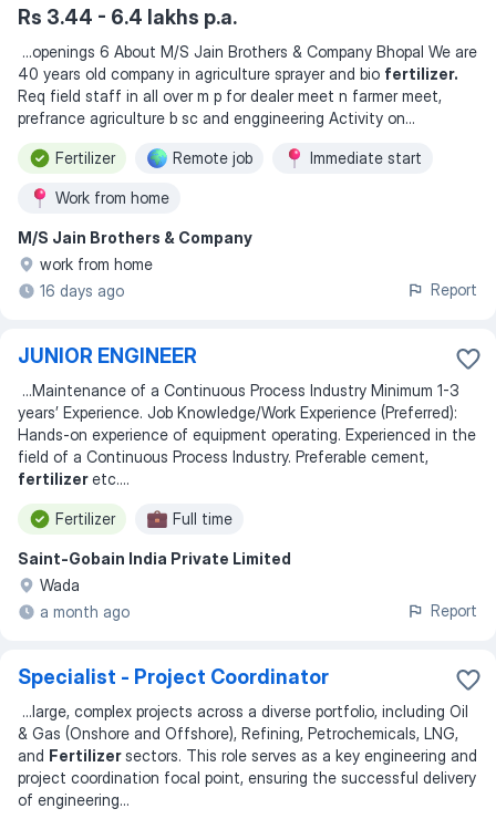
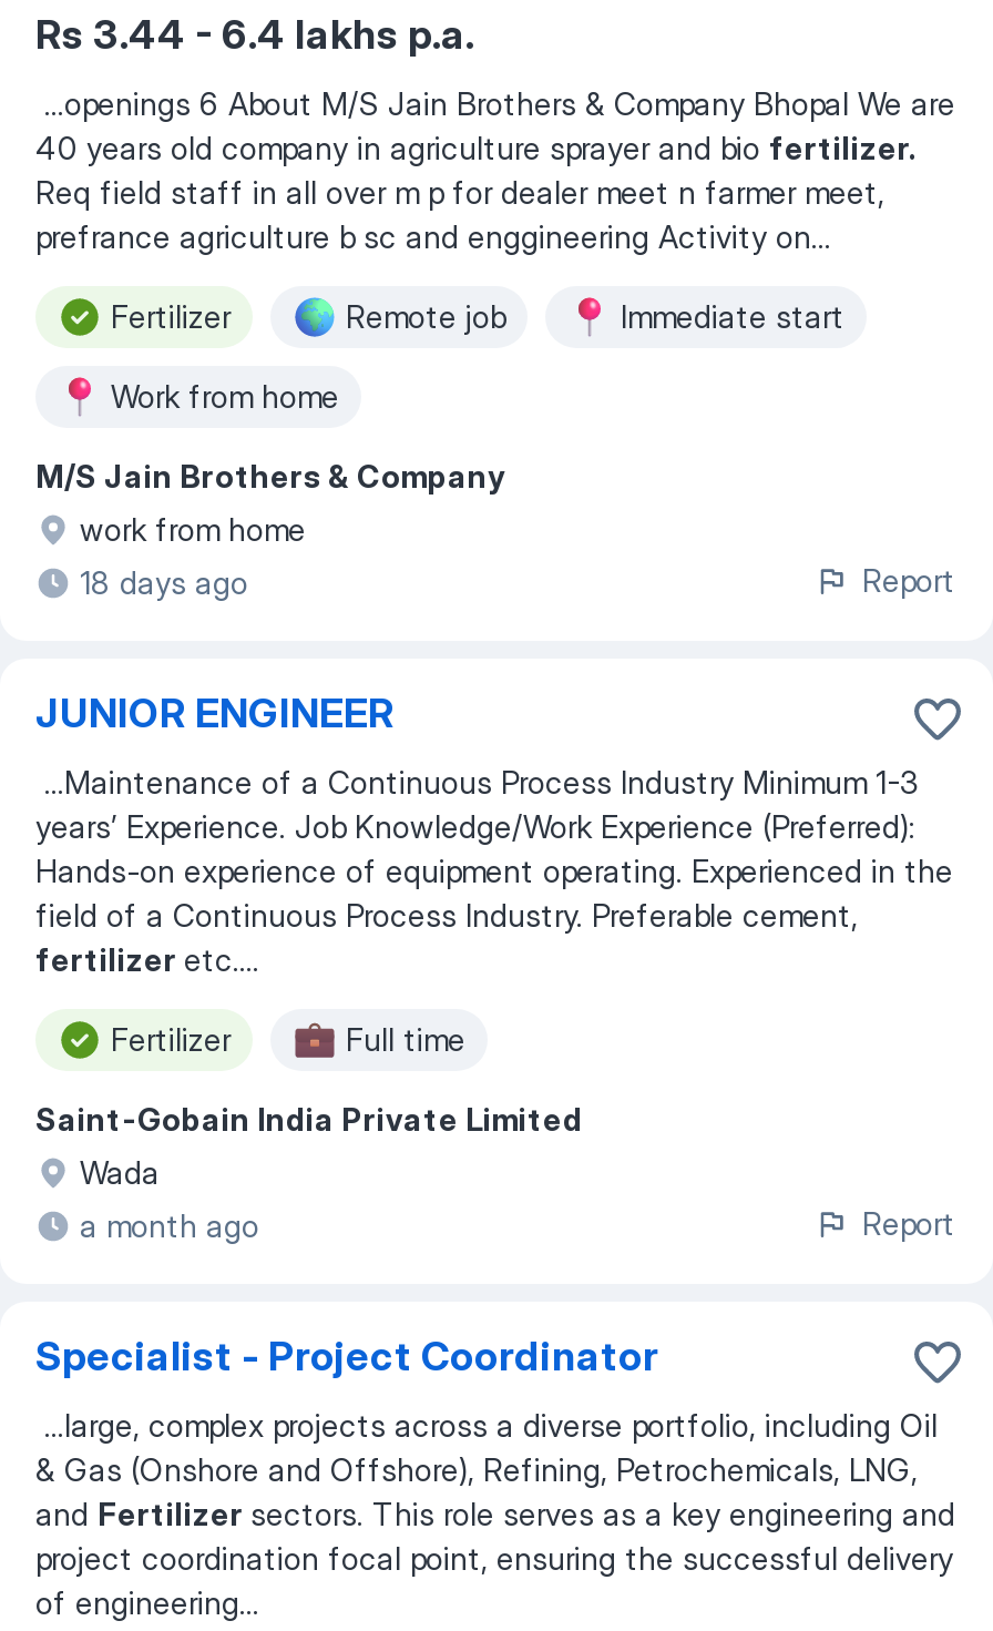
[40,281,124,300] 16 days ago -> [80,563,248,601] 18 days ago

